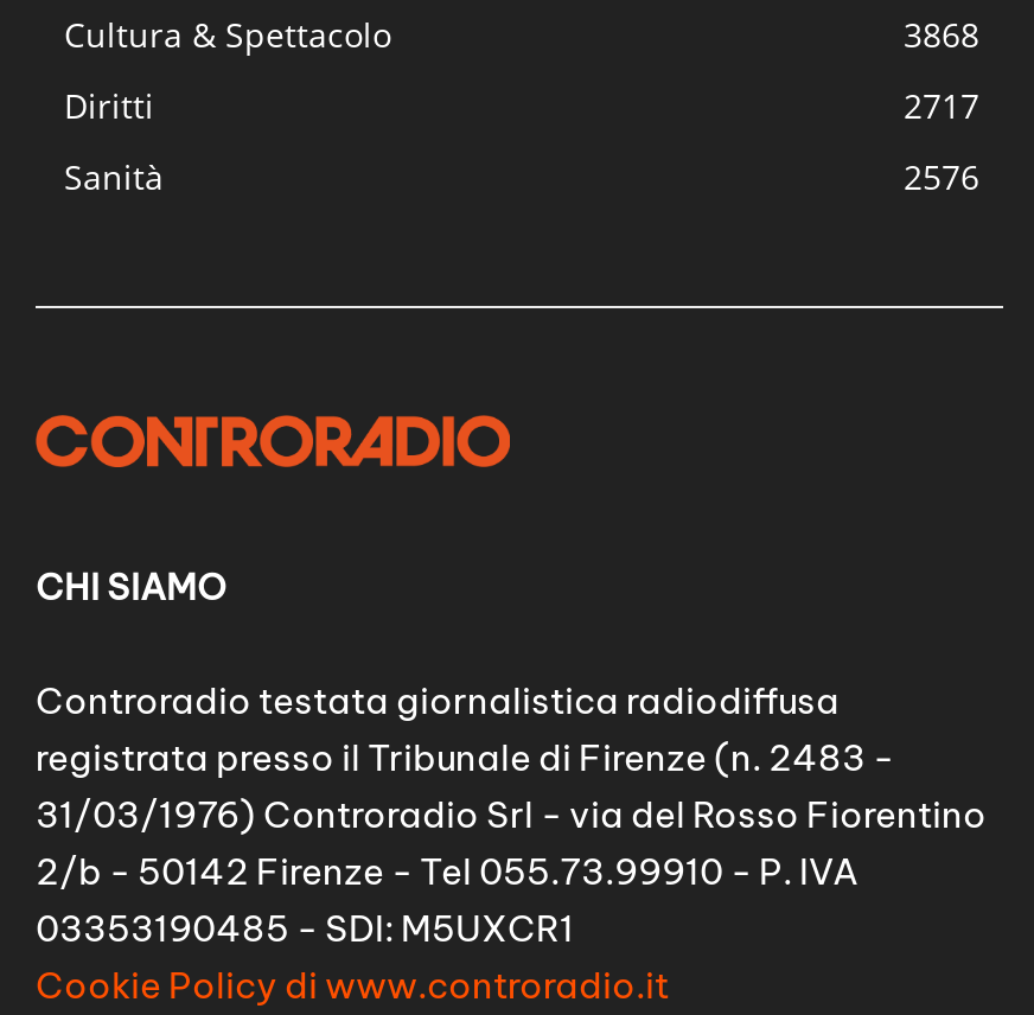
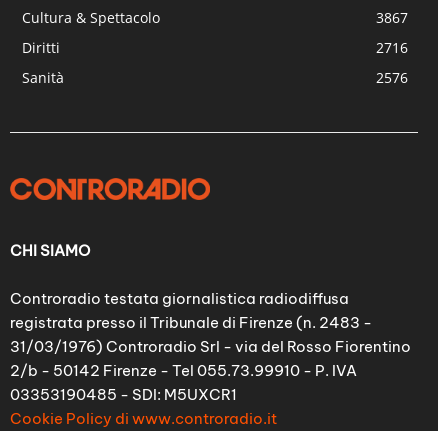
[904,11,979,56] 3868 -> [376,8,408,27] 3867
[904,82,979,127] 2717 -> [376,38,408,57] 2716

